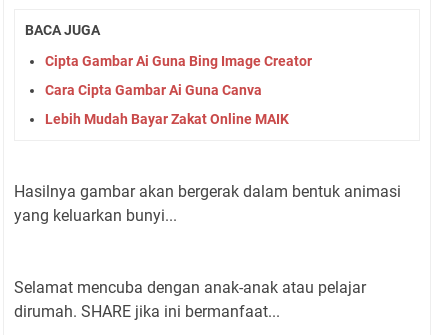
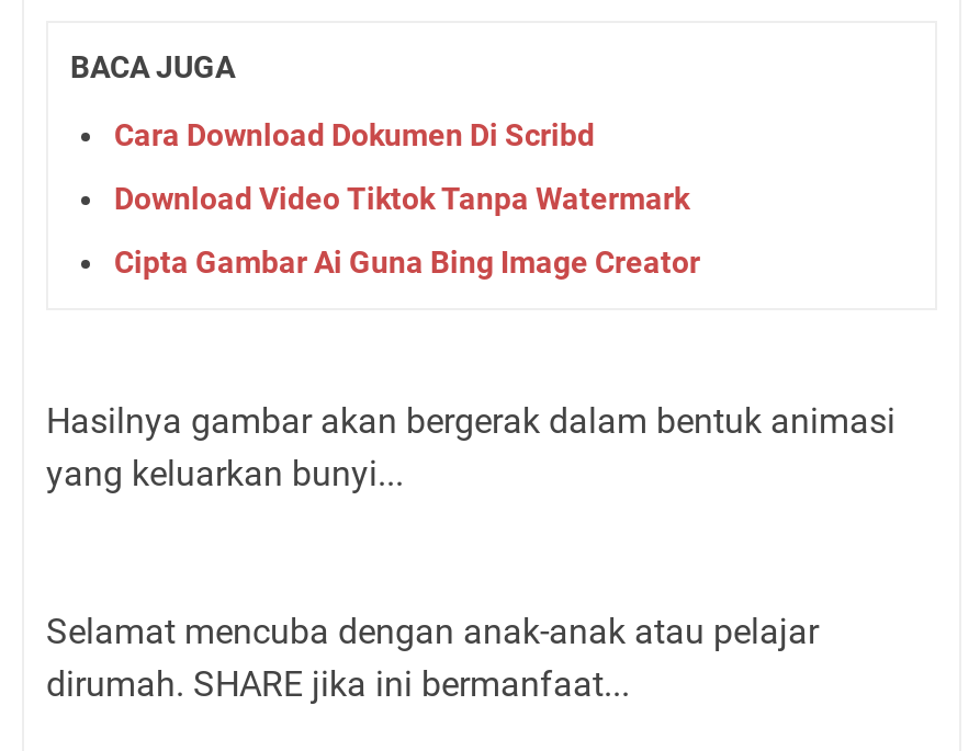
none -> [114,116,689,215] Cara Download Dokumen Di Scribd | Download Video Tiktok Tanpa Watermark
moved [45,53,312,69] -> [114,244,700,279]: Cipta Gambar Ai Guna Bing Image Creator
[45,82,289,127] Cara Cipta Gambar Ai Guna Canva | Lebih Mudah Bayar Zakat Online MAIK -> none

